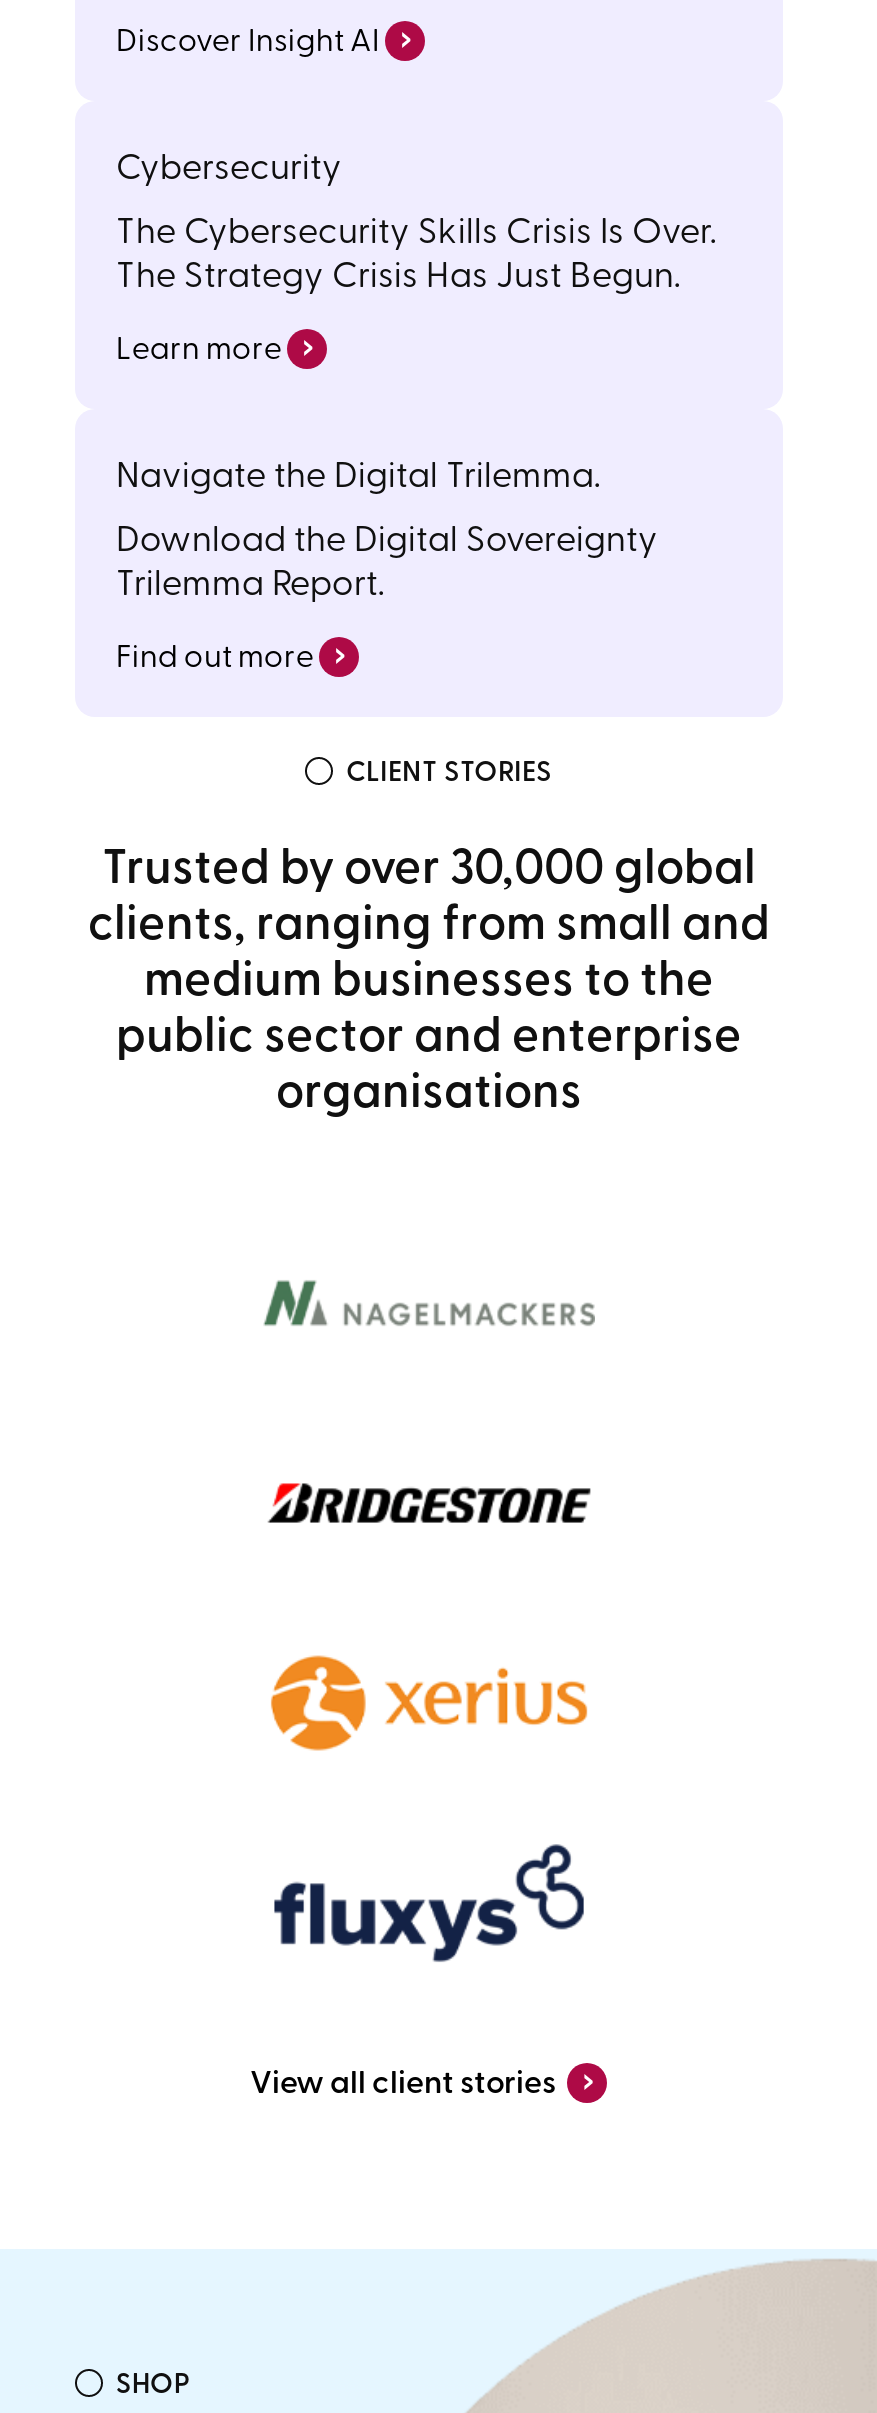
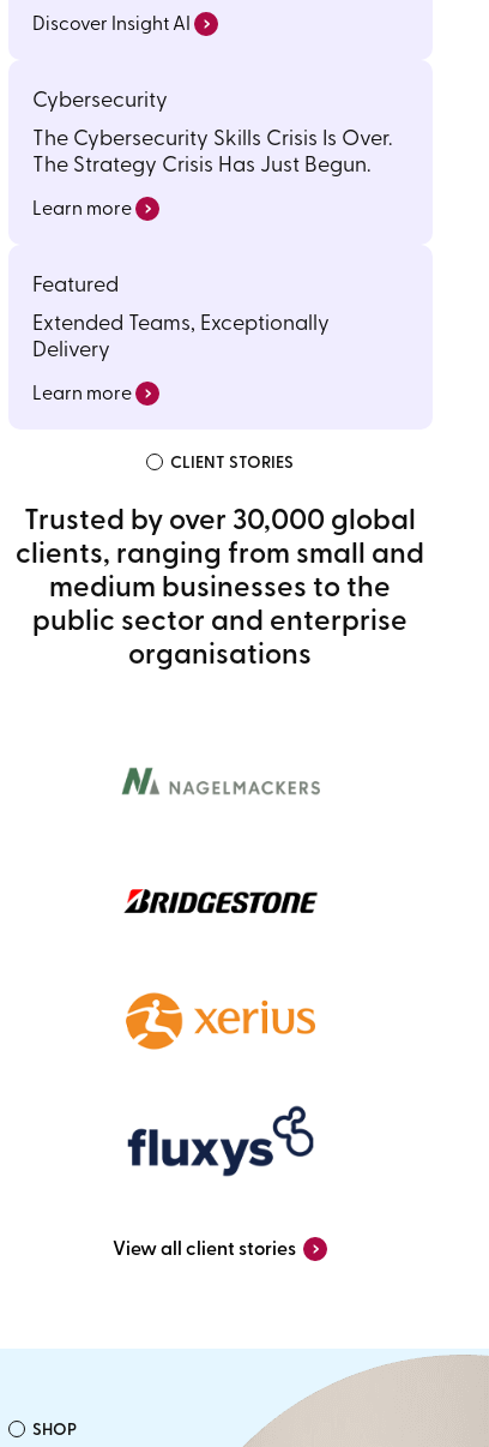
[116,460,600,498] Navigate the Digital Trilemma. -> [33,275,119,298] Featured
[116,524,658,606] Download the Digital Sovereignty | Trilemma Report. -> [33,314,330,363] Extended Teams, Exceptionally | Delivery
[116,634,351,676] Find out more › -> [33,380,154,405] Learn more ›

